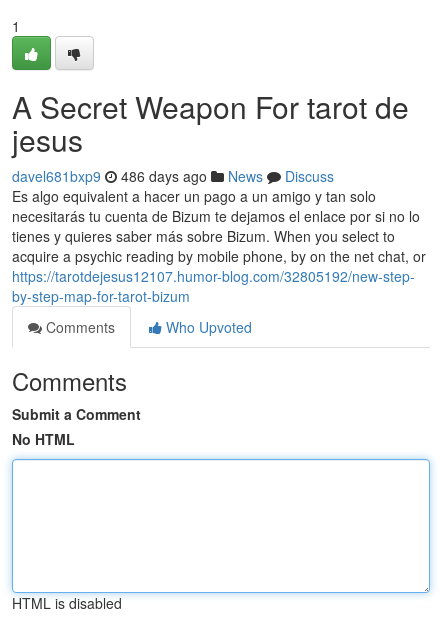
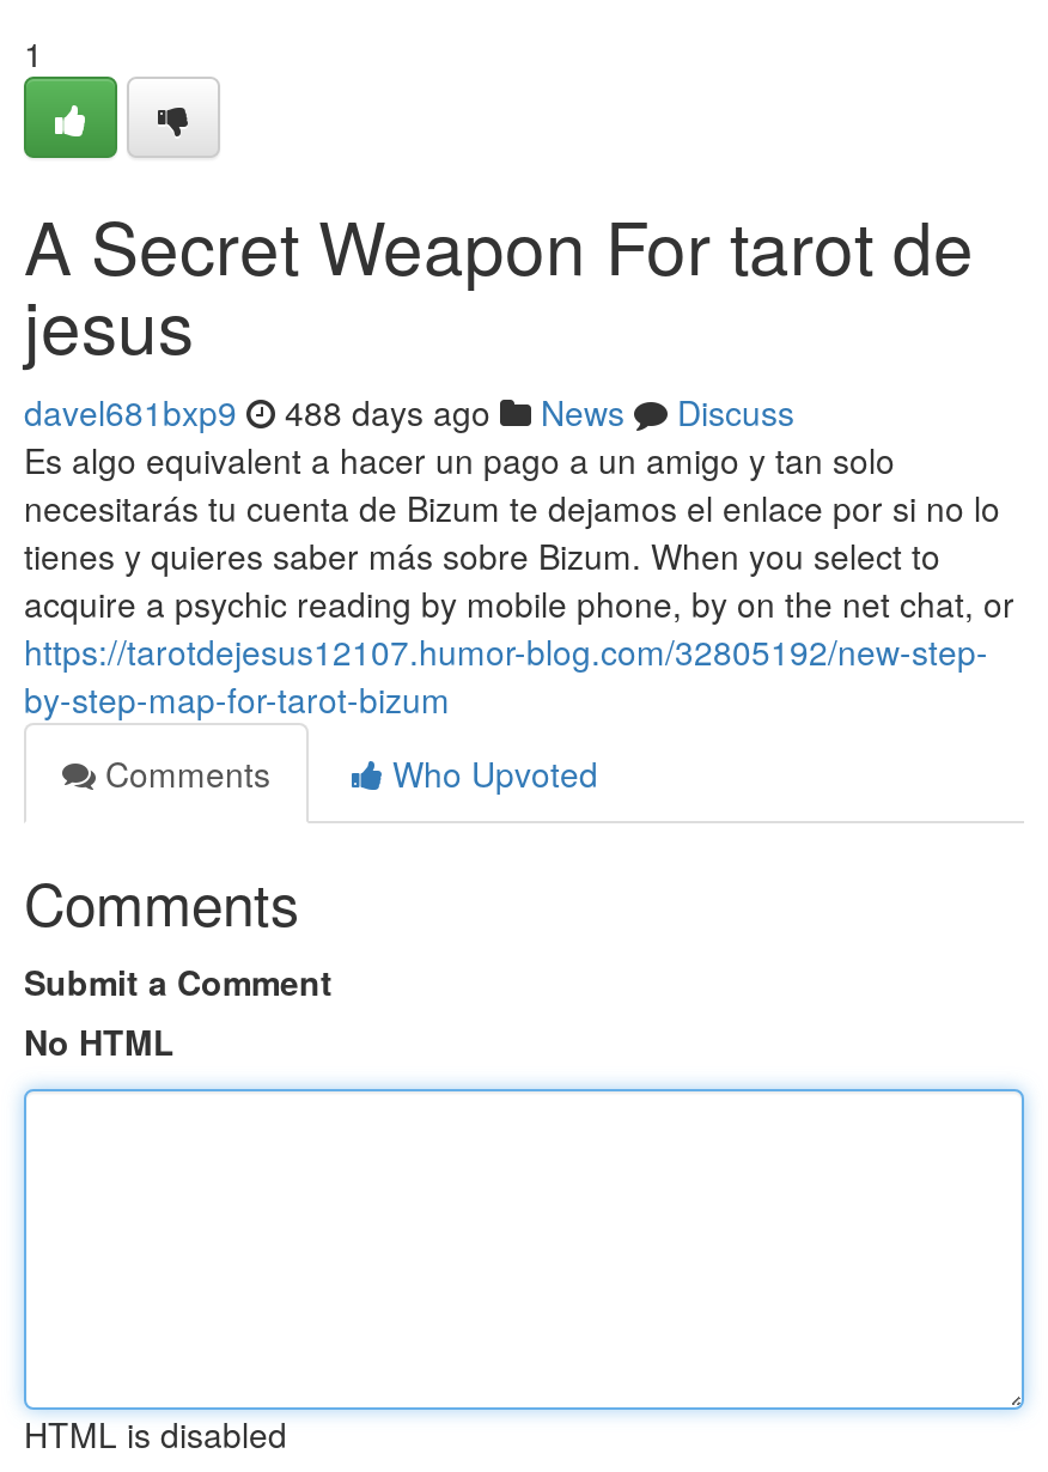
[12,166,334,186] davel681bxp9 486 days ago News Discuss -> [24,388,794,436] davel681bxp9 488 days ago News Discuss

